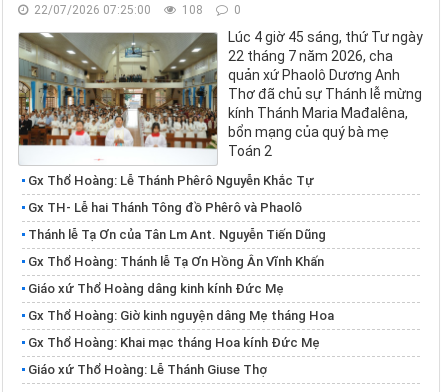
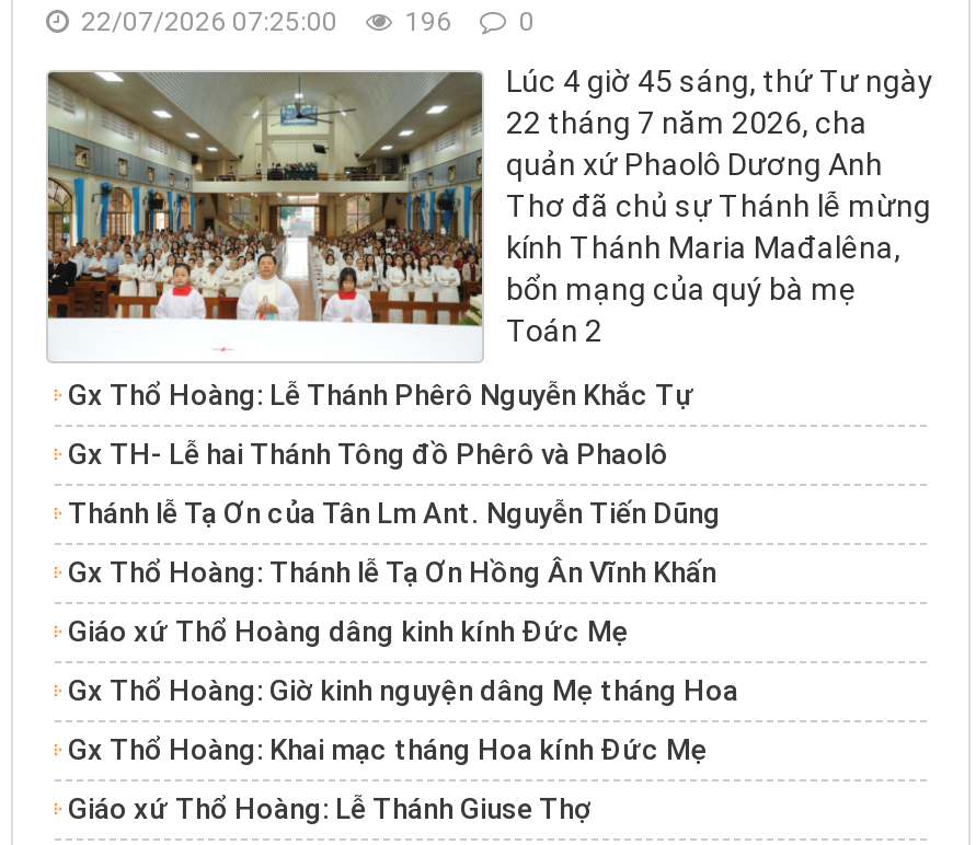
[31,3,241,17] 22/07/2026 07:25:00 108 0 -> [74,7,535,37] 22/07/2026 07:25:00 196 0

